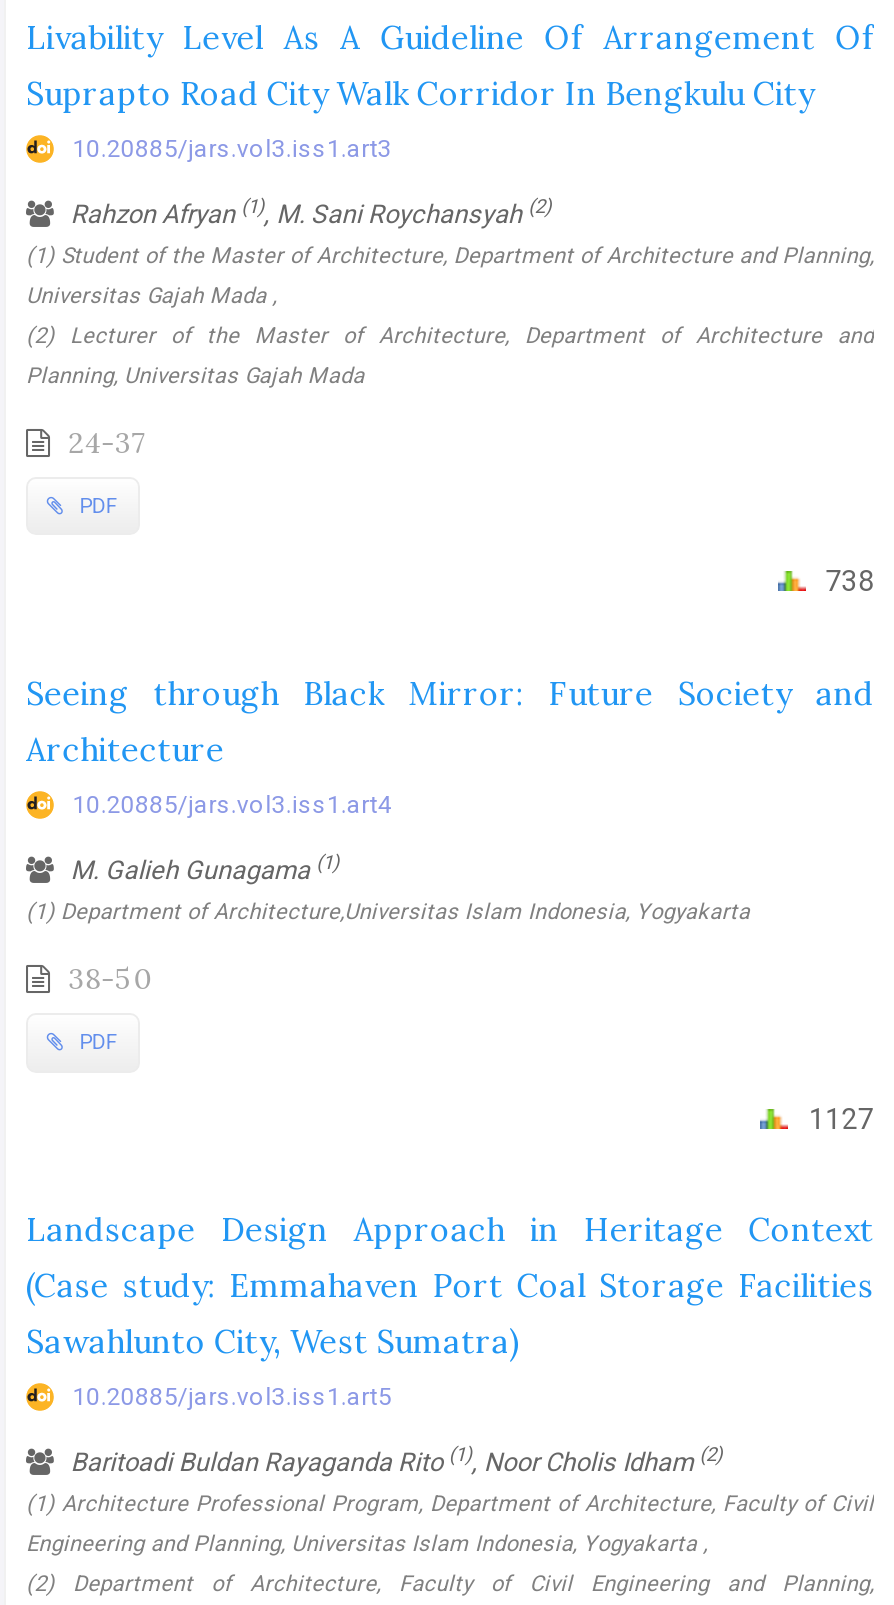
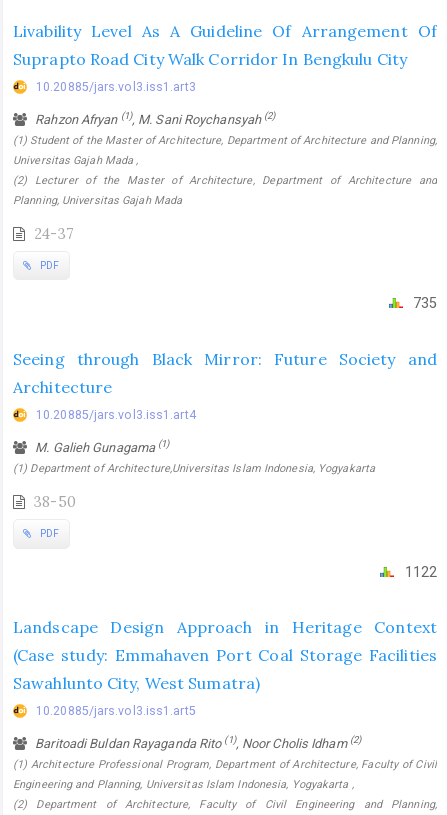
[825,566,874,598] 738 -> [413,295,437,311] 735
[809,1102,874,1134] 1127 -> [405,564,437,580] 1122

